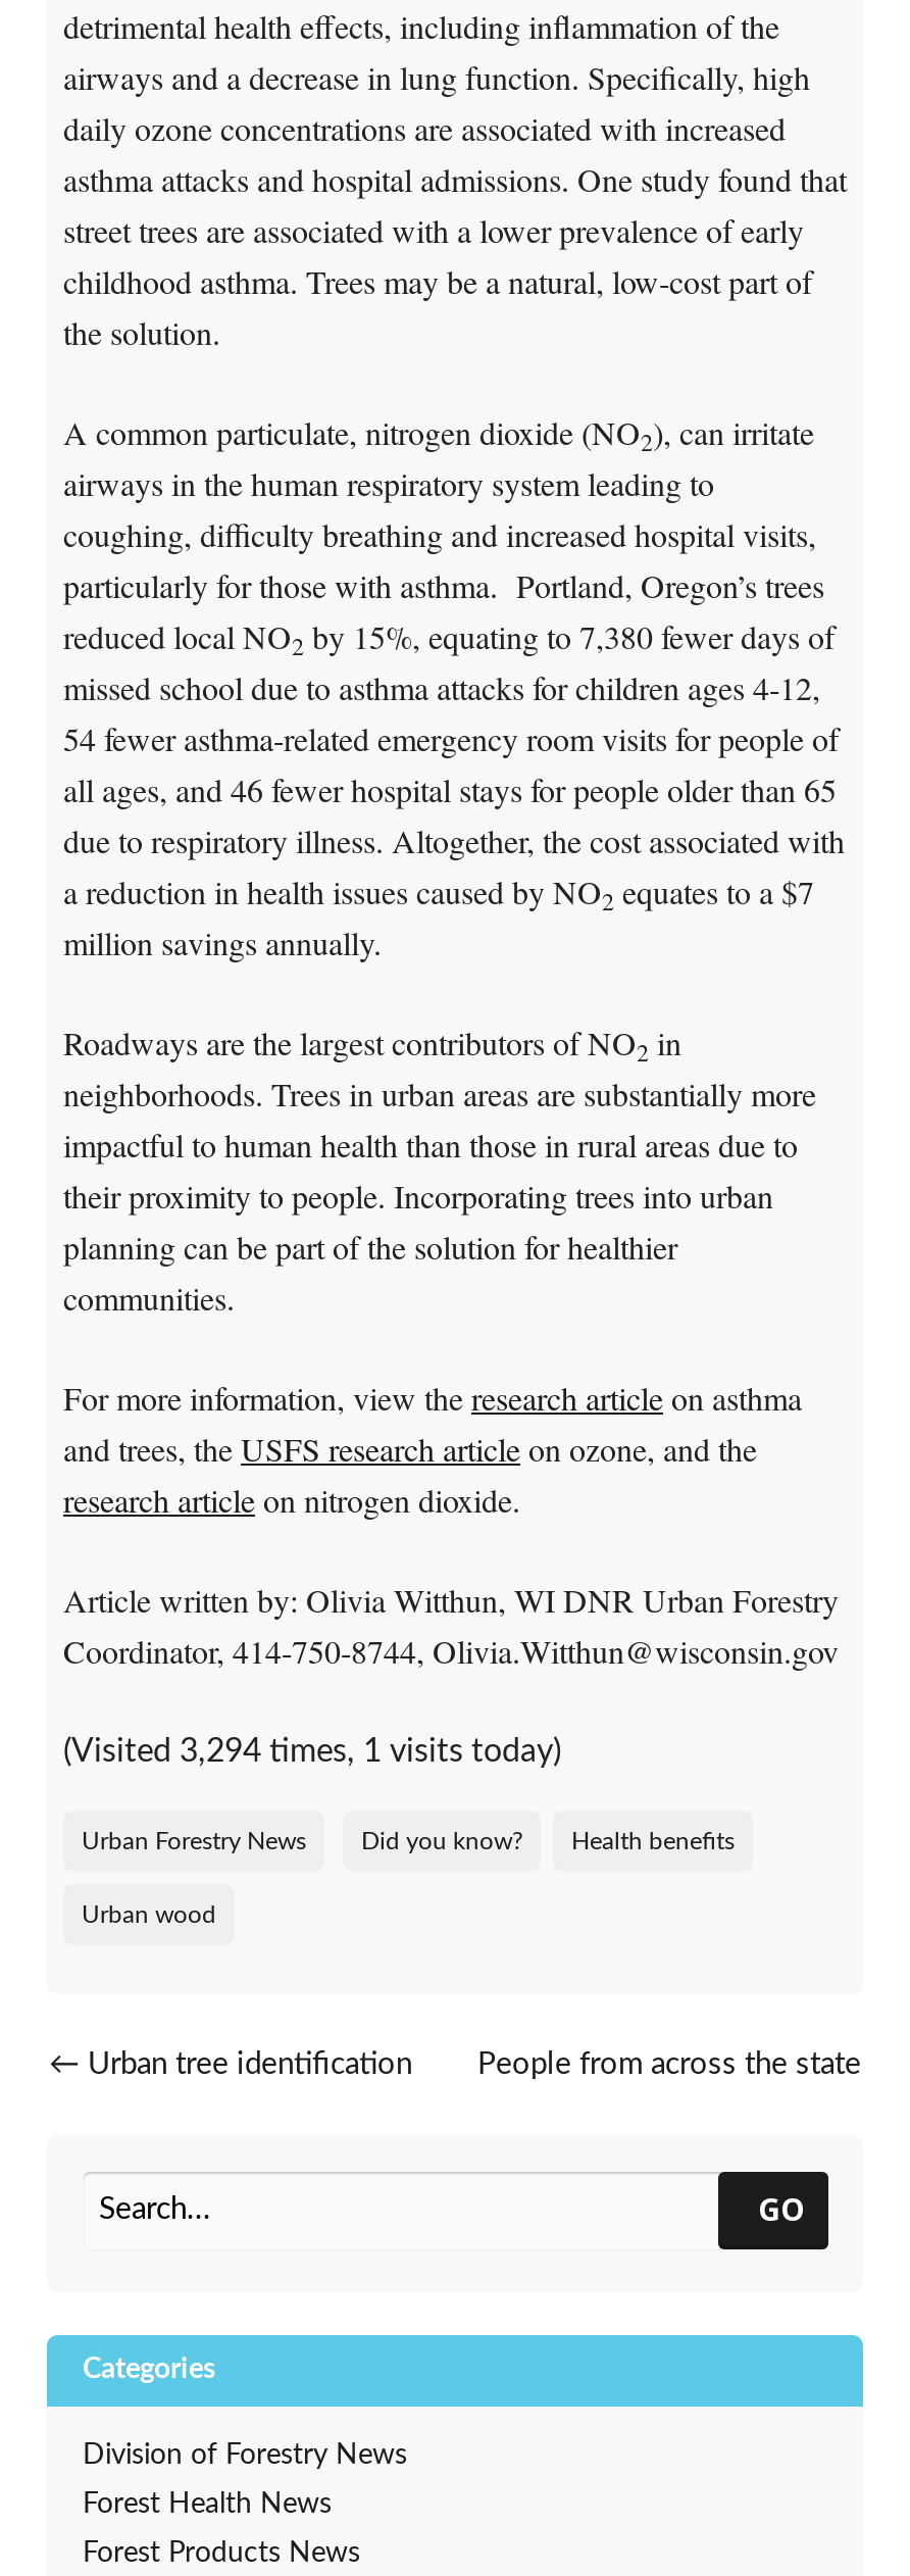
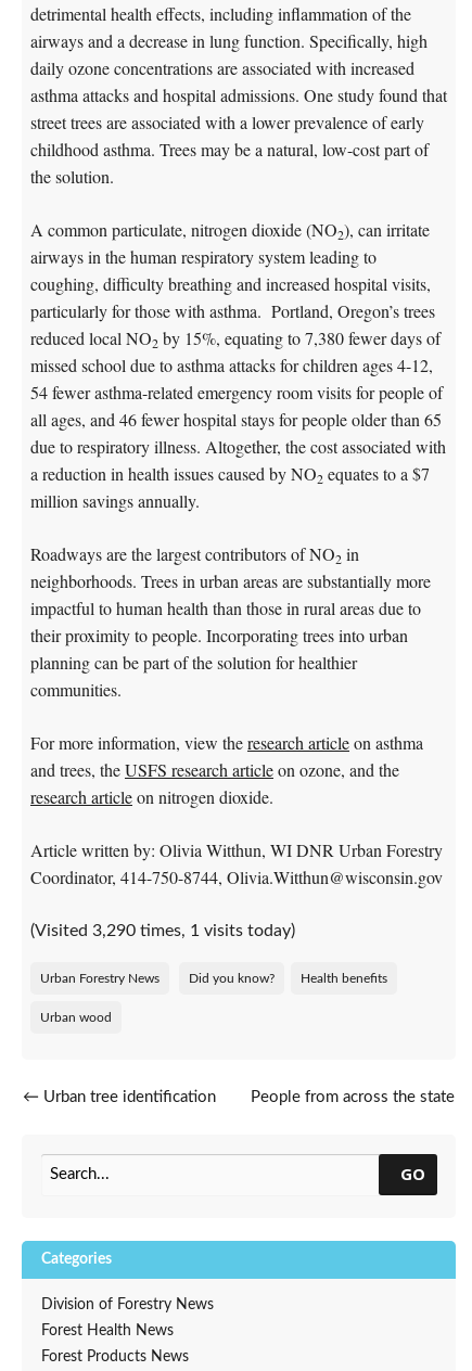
[63,1735,561,1767] (Visited 3,294 times, 1 visits today) -> [30,922,295,939] (Visited 3,290 times, 1 visits today)

